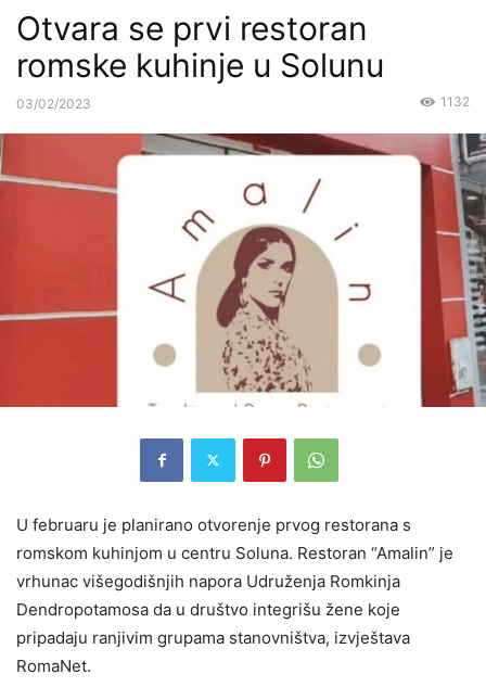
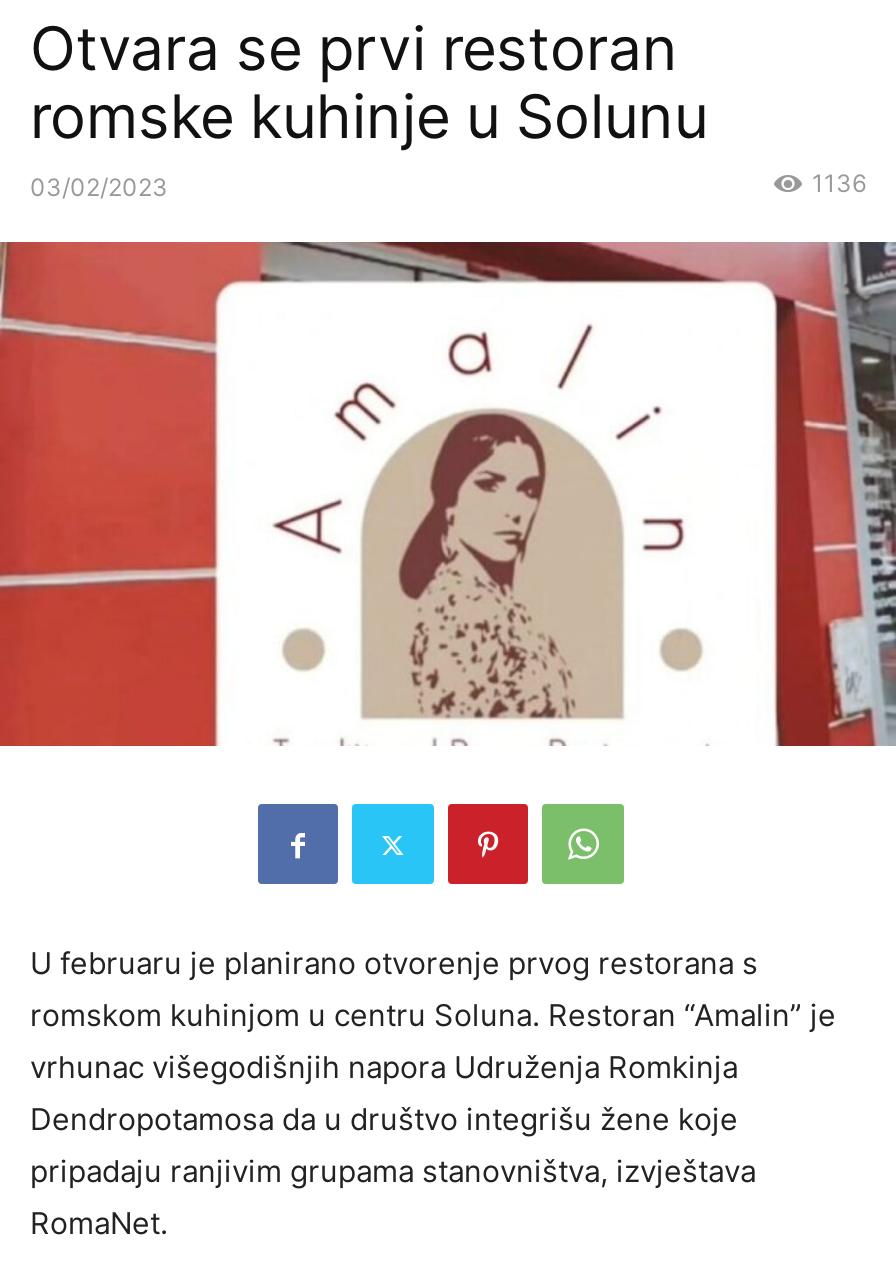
[440,93,470,110] 1132 -> [812,168,866,198] 1136

